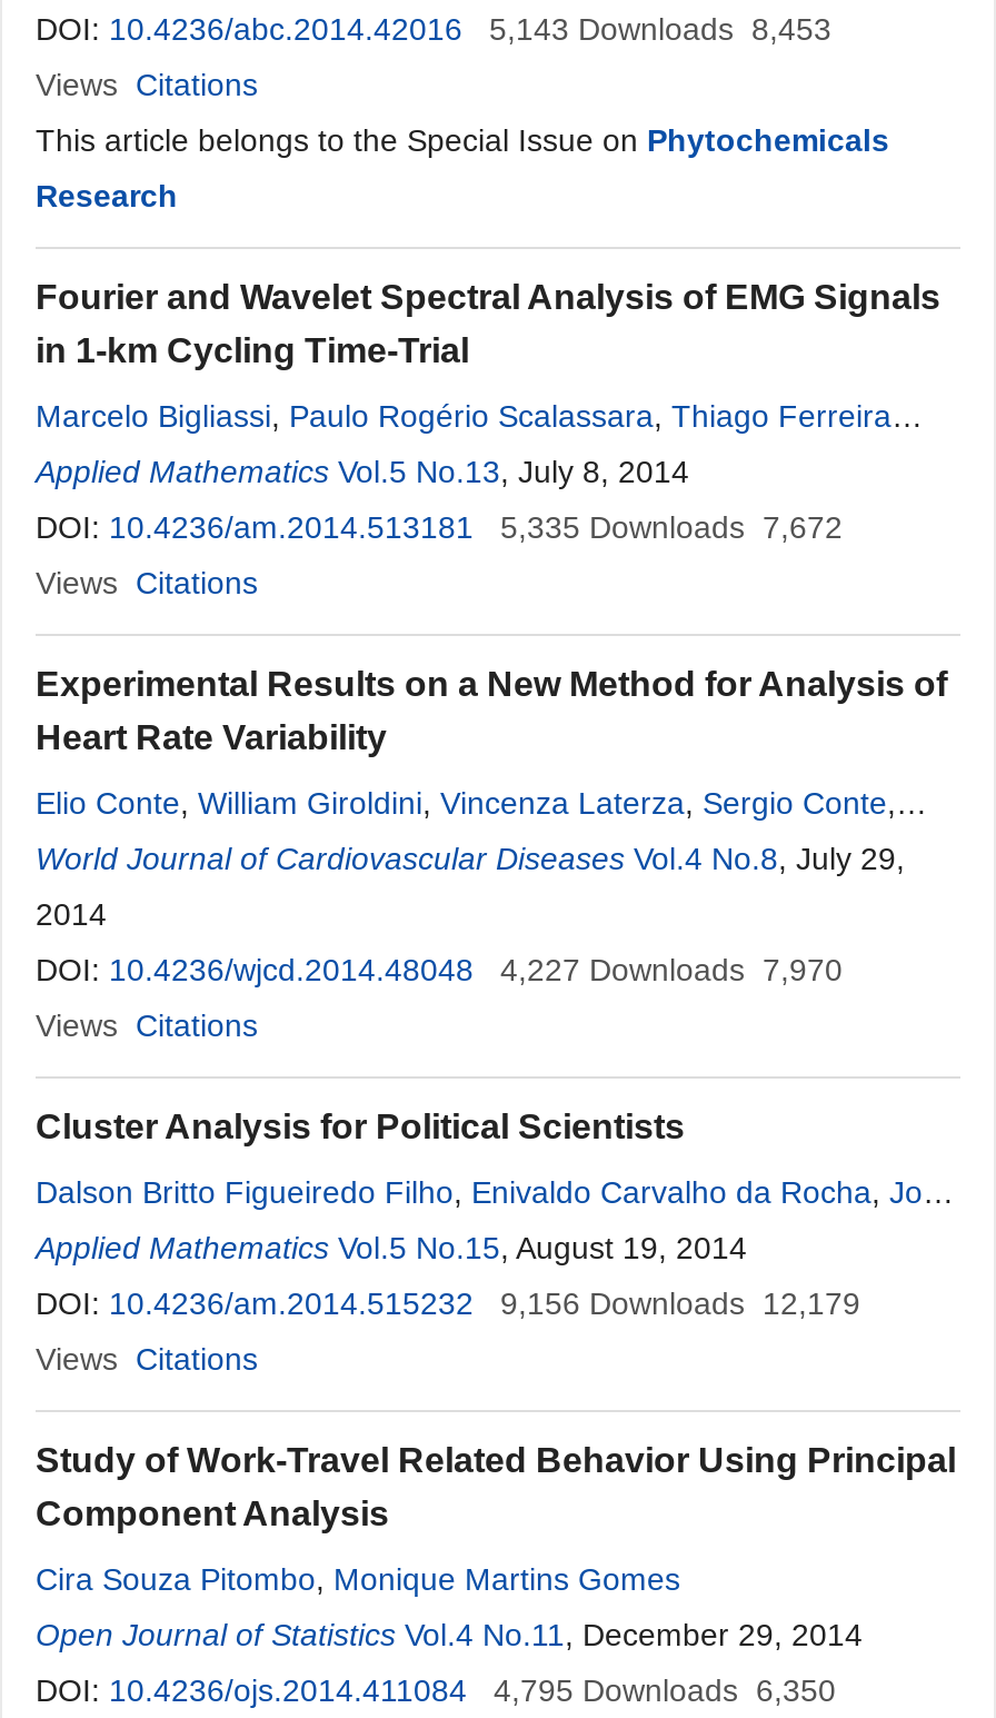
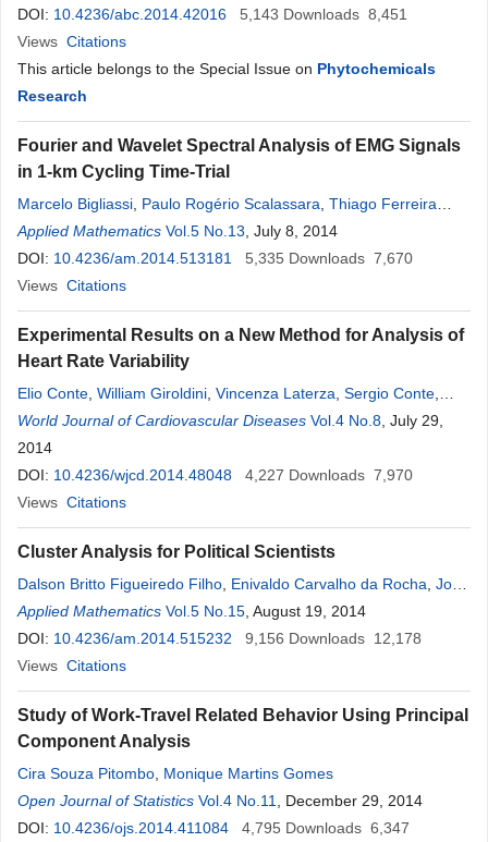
[36,11,831,47] DOI: 10.4236/abc.2014.42016 5,143 Downloads 8,453 -> [17,5,407,23] DOI: 10.4236/abc.2014.42016 5,143 Downloads 8,451
[500,509,843,545] 5,335 Downloads 7,672 -> [245,249,413,267] 5,335 Downloads 7,670
[500,1285,860,1321] 9,156 Downloads 12,179 -> [245,630,422,647] 9,156 Downloads 12,178
[36,1672,836,1708] DOI: 10.4236/ojs.2014.411084 4,795 Downloads 6,350 -> [17,819,410,837] DOI: 10.4236/ojs.2014.411084 4,795 Downloads 6,347

